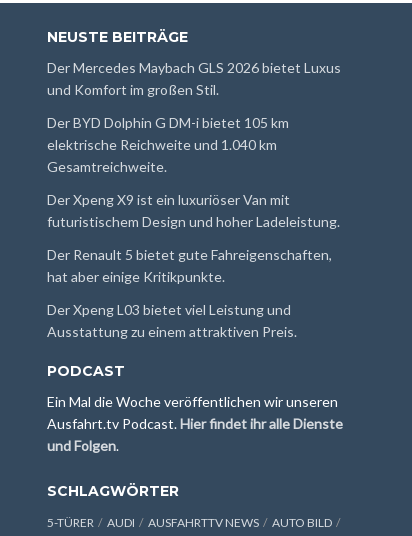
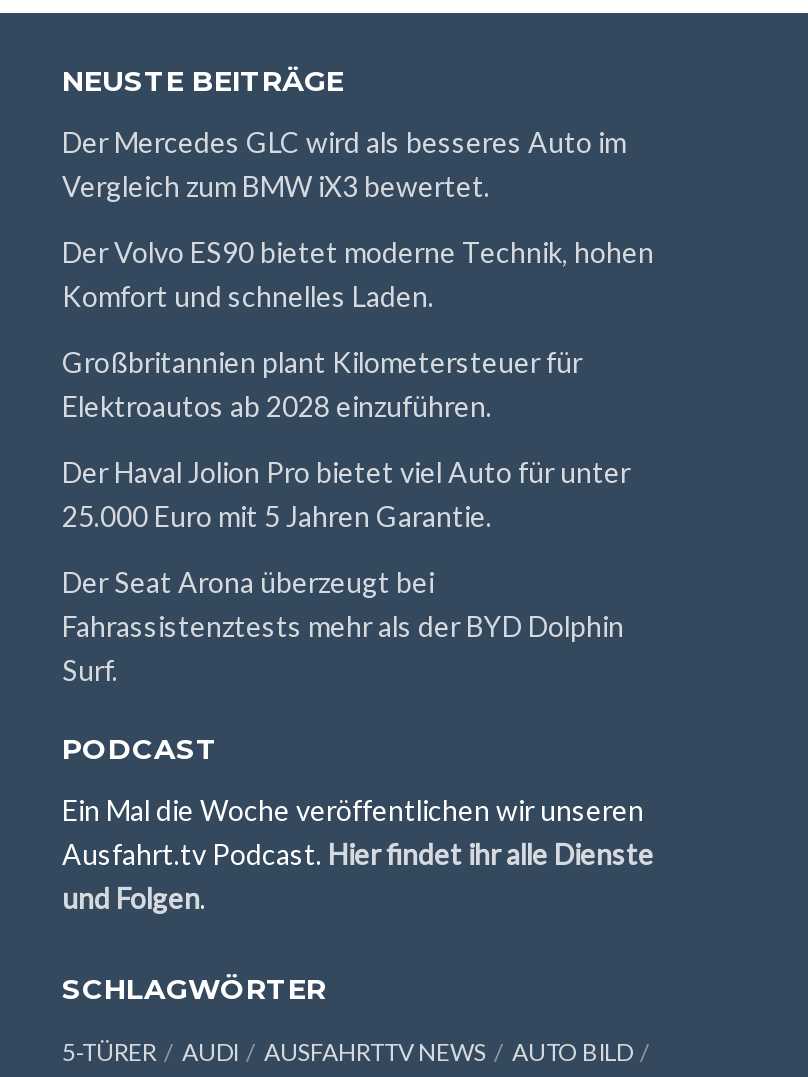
[47,59,341,98] Der Mercedes Maybach GLS 2026 bietet Luxus | und Komfort im großen Stil. -> [62,126,626,204] Der Mercedes GLC wird als besseres Auto im | Vergleich zum BMW iX3 bewertet.
[47,114,289,175] Der BYD Dolphin G DM-i bietet 105 km | elektrische Reichweite und 1.040 km | Gesamtreichweite. -> [62,236,654,314] Der Volvo ES90 bietet moderne Technik, hohen | Komfort und schnelles Laden.
[47,191,340,230] Der Xpeng X9 ist ein luxuriöser Van mit | futuristischem Design und hoher Ladeleistung. -> [62,346,582,424] Großbritannien plant Kilometersteuer für | Elektroautos ab 2028 einzuführen.
[47,246,332,285] Der Renault 5 bietet gute Fahreigenschaften, | hat aber einige Kritikpunkte. -> [62,456,630,534] Der Haval Jolion Pro bietet viel Auto für unter | 25.000 Euro mit 5 Jahren Garantie.
[47,301,297,340] Der Xpeng L03 bietet viel Leistung und | Ausstattung zu einem attraktiven Preis. -> [62,566,624,688] Der Seat Arona überzeugt bei | Fahrassistenztests mehr als der BYD Dolphin | Surf.

